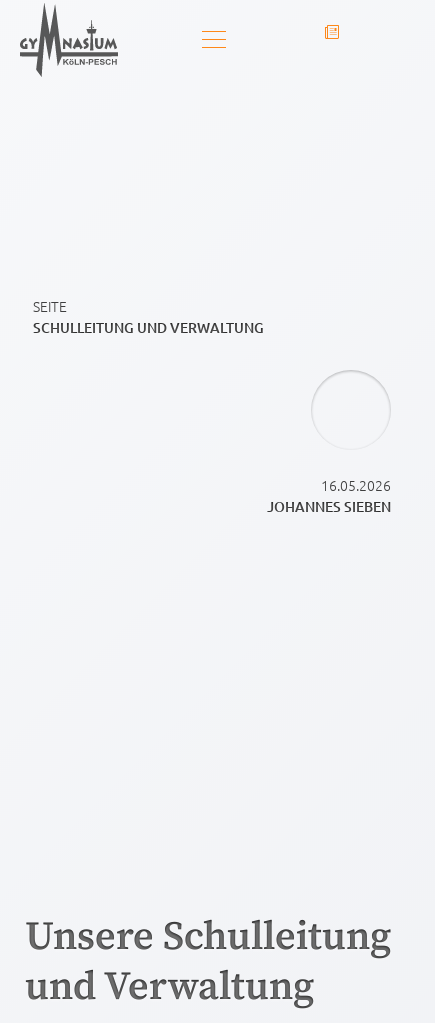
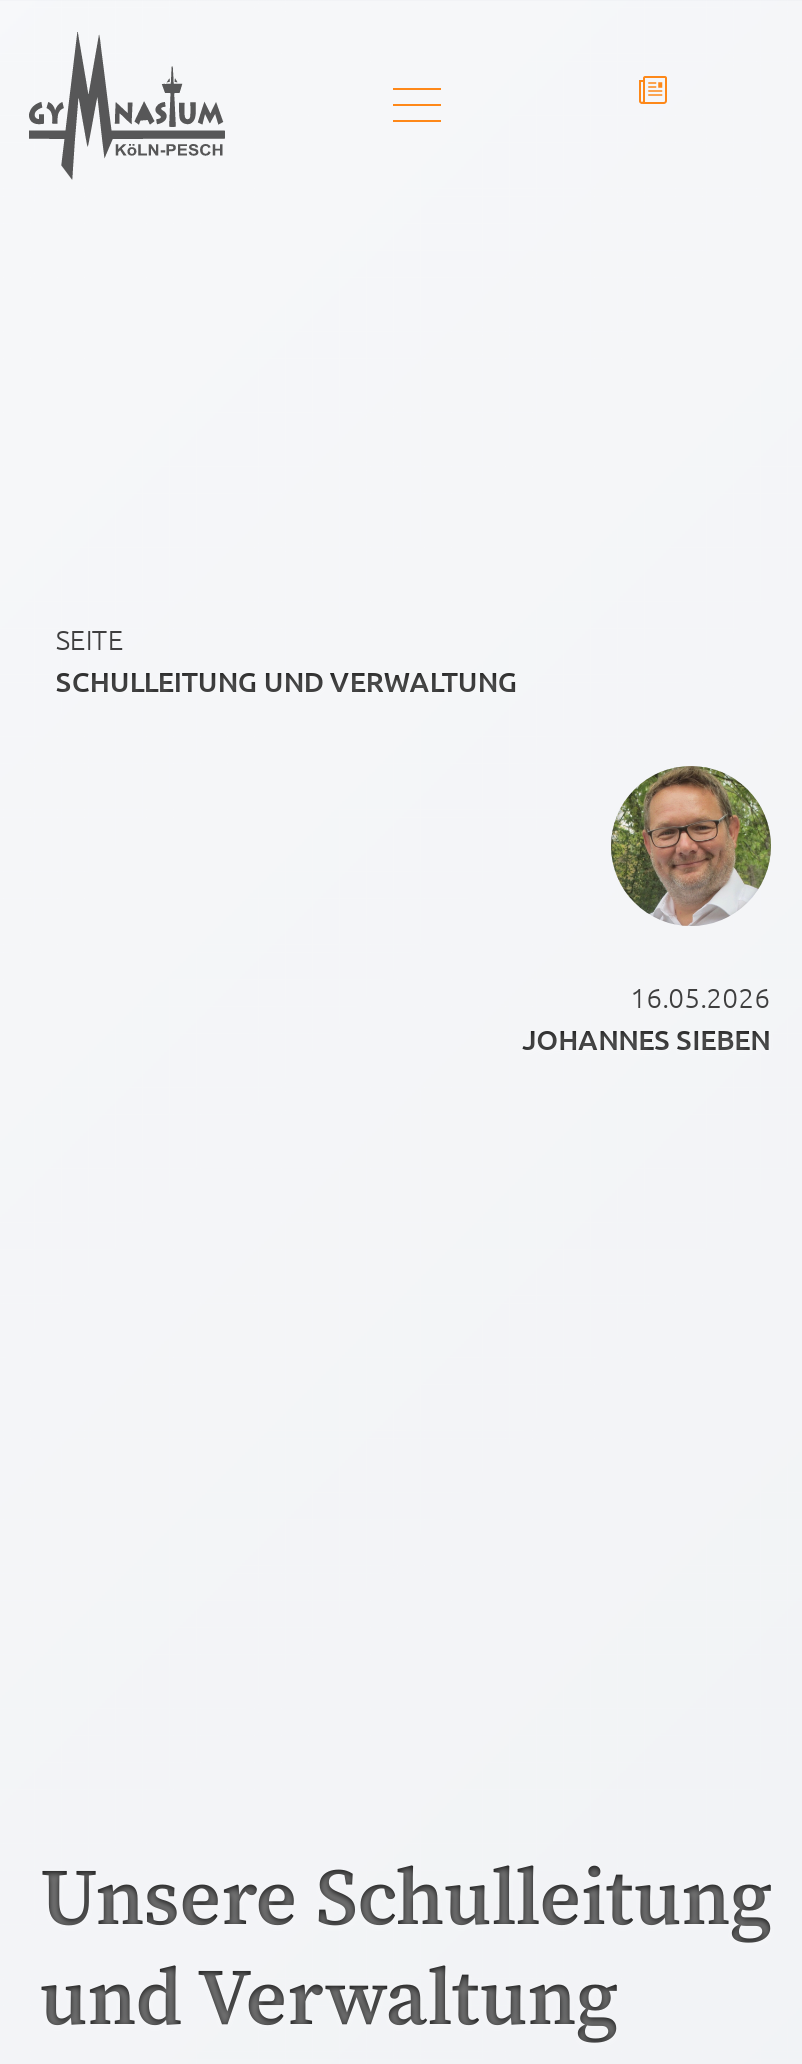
none -> [609,764,773,928] [image]

